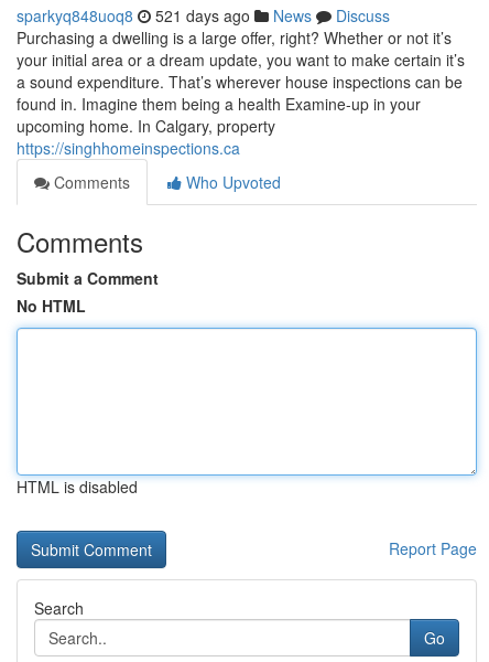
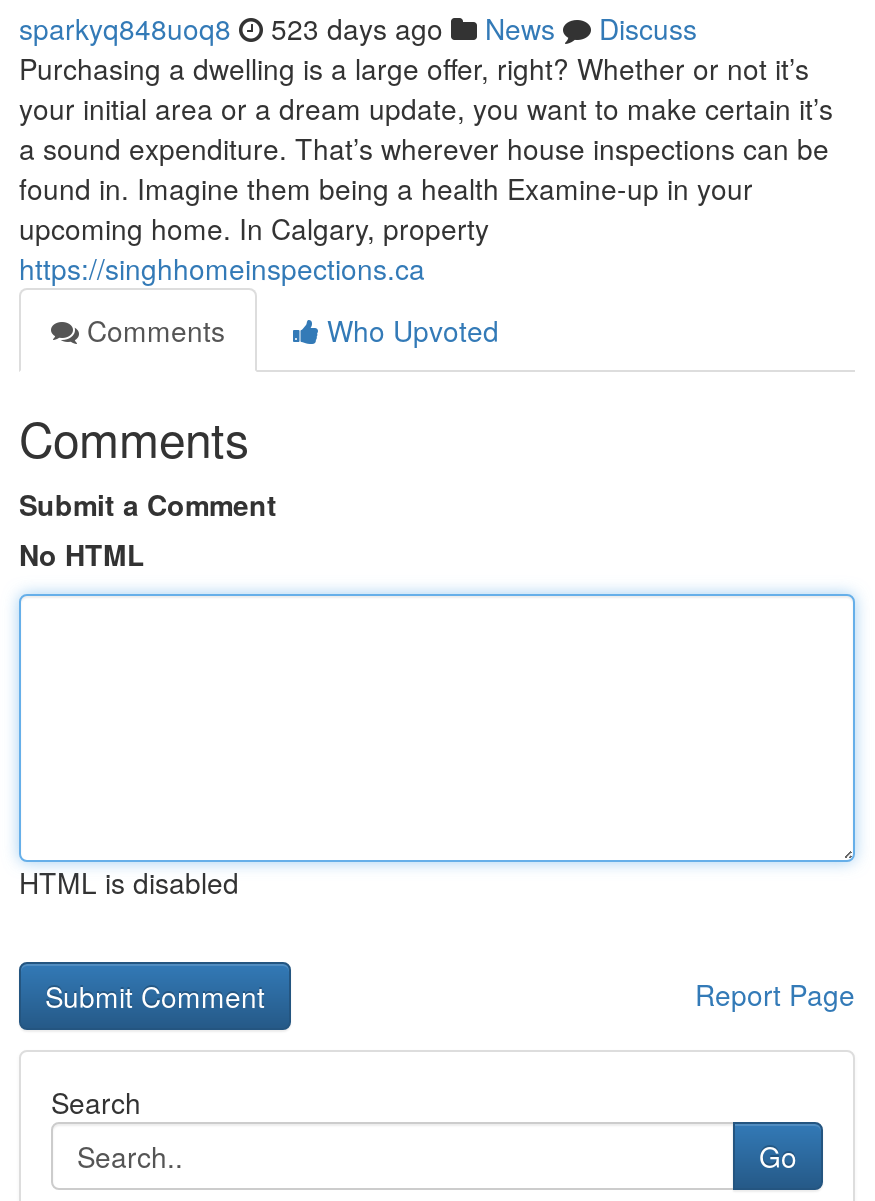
[17,4,390,26] sparkyq848uoq8 521 days ago News Discuss -> [19,8,697,48] sparkyq848uoq8 523 days ago News Discuss

